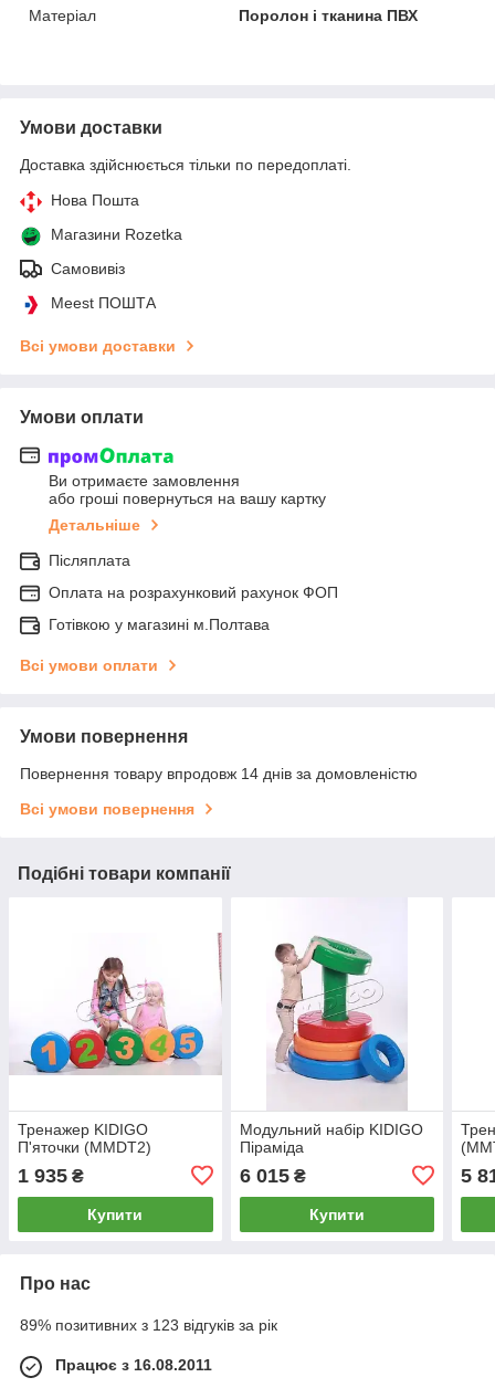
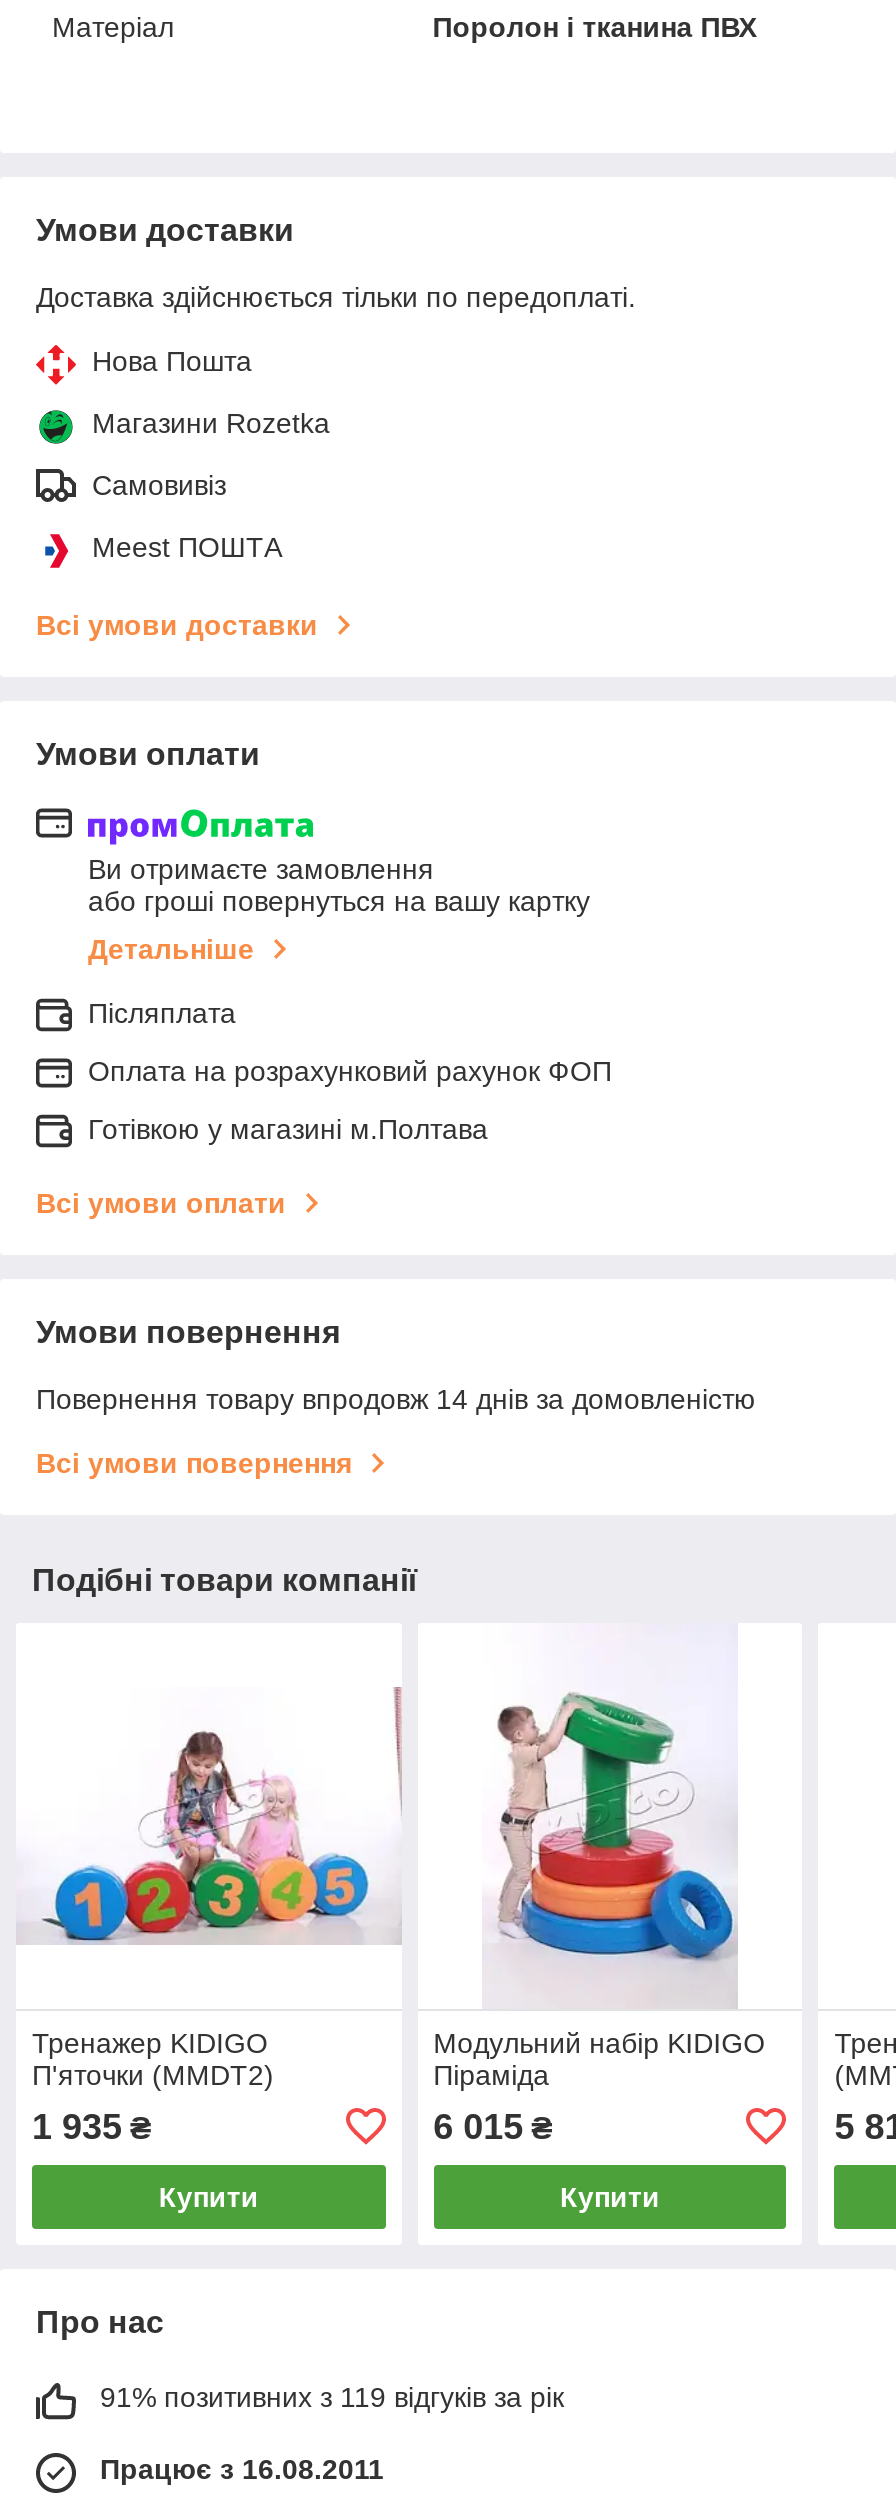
[20,1316,277,1334] 89% позитивних з 123 відгуків за рік -> [100,2381,564,2413] 91% позитивних з 119 відгуків за рік

